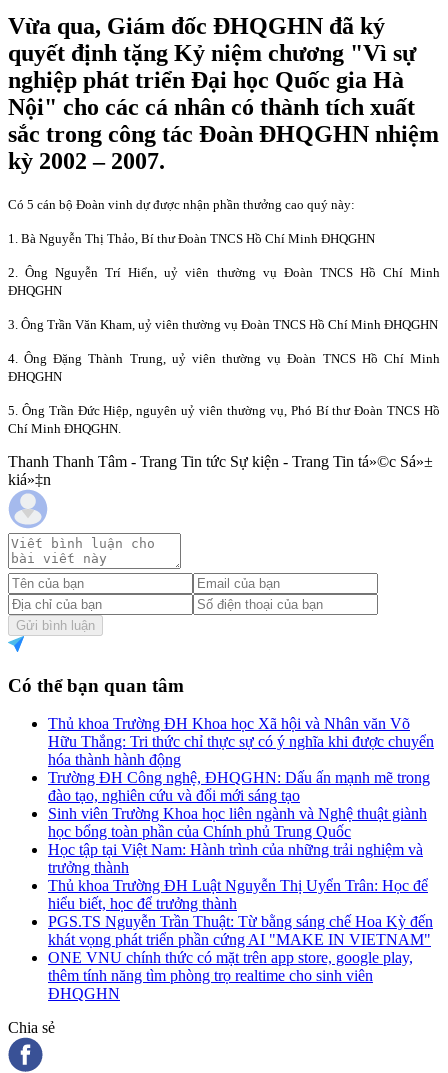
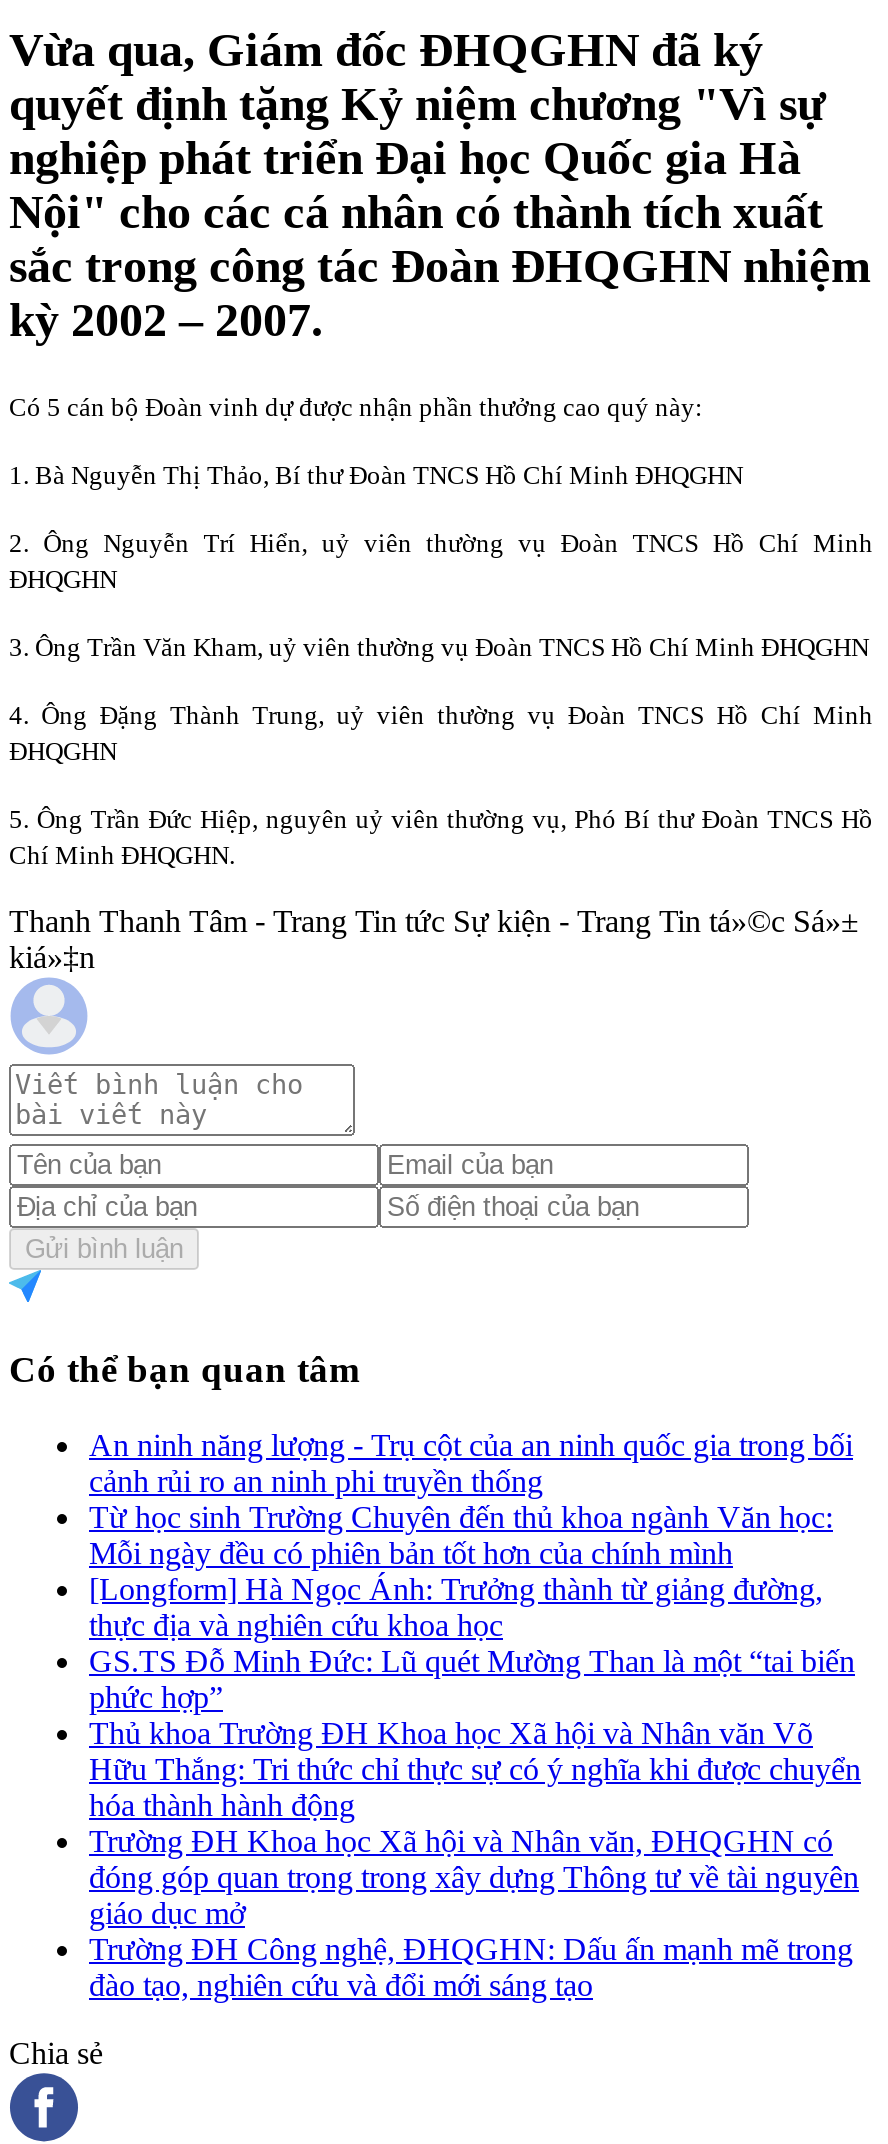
none -> [89,1428,855,1714] An ninh năng lượng - Trụ cột của an ninh quốc gia trong bối | cảnh rủi ro an ninh phi truyền thống | Từ học sinh Trường Chuyên đến thủ khoa ngành Văn học: | Mỗi ngày đều có phiên bản tốt hơn của chính mình | [Longform] Hà Ngọc Ánh: Trưởng thành từ giảng đường, | thực địa và nghiên cứu khoa học | GS.TS Đỗ Minh Đức: Lũ quét Mường Than là một “tai biến | phức hợp”
moved [48,715,434,768] -> [89,1716,861,1822]: Thủ khoa Trường ĐH Khoa học Xã hội và Nhân văn Võ | Hữu Thắng: Tri thức chỉ thực sự có ý nghĩa khi được chuyển | hóa thành hành động
none -> [89,1824,859,1930] Trường ĐH Khoa học Xã hội và Nhân văn, ĐHQGHN có | đóng góp quan trọng trong xây dựng Thông tư về tài nguyên | giáo dục mở
moved [48,769,430,804] -> [89,1932,853,2002]: Trường ĐH Công nghệ, ĐHQGHN: Dấu ấn mạnh mẽ trong | đào tạo, nghiên cứu và đổi mới sáng tạo
[48,805,433,1002] Sinh viên Trường Khoa học liên ngành và Nghệ thuật giành | học bổng toàn phần của Chính phủ Trung Quốc | Học tập tại Việt Nam: Hành trình của những trải nghiệm và | trưởng thành | Thủ khoa Trường ĐH Luật Nguyễn Thị Uyển Trân: Học để | hiểu biết, học để trưởng thành | PGS.TS Nguyễn Trần Thuật: Từ bằng sáng chế Hoa Kỳ đến | khát vọng phát triển phần cứng AI "MAKE IN VIETNAM" | ONE VNU chính thức có mặt trên app store, google play, | thêm tính năng tìm phòng trọ realtime cho sinh viên | ĐHQGHN -> none

